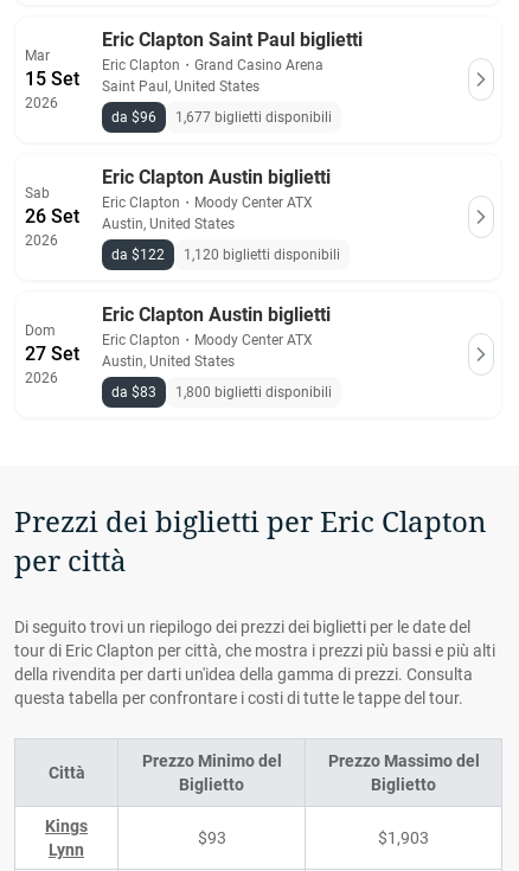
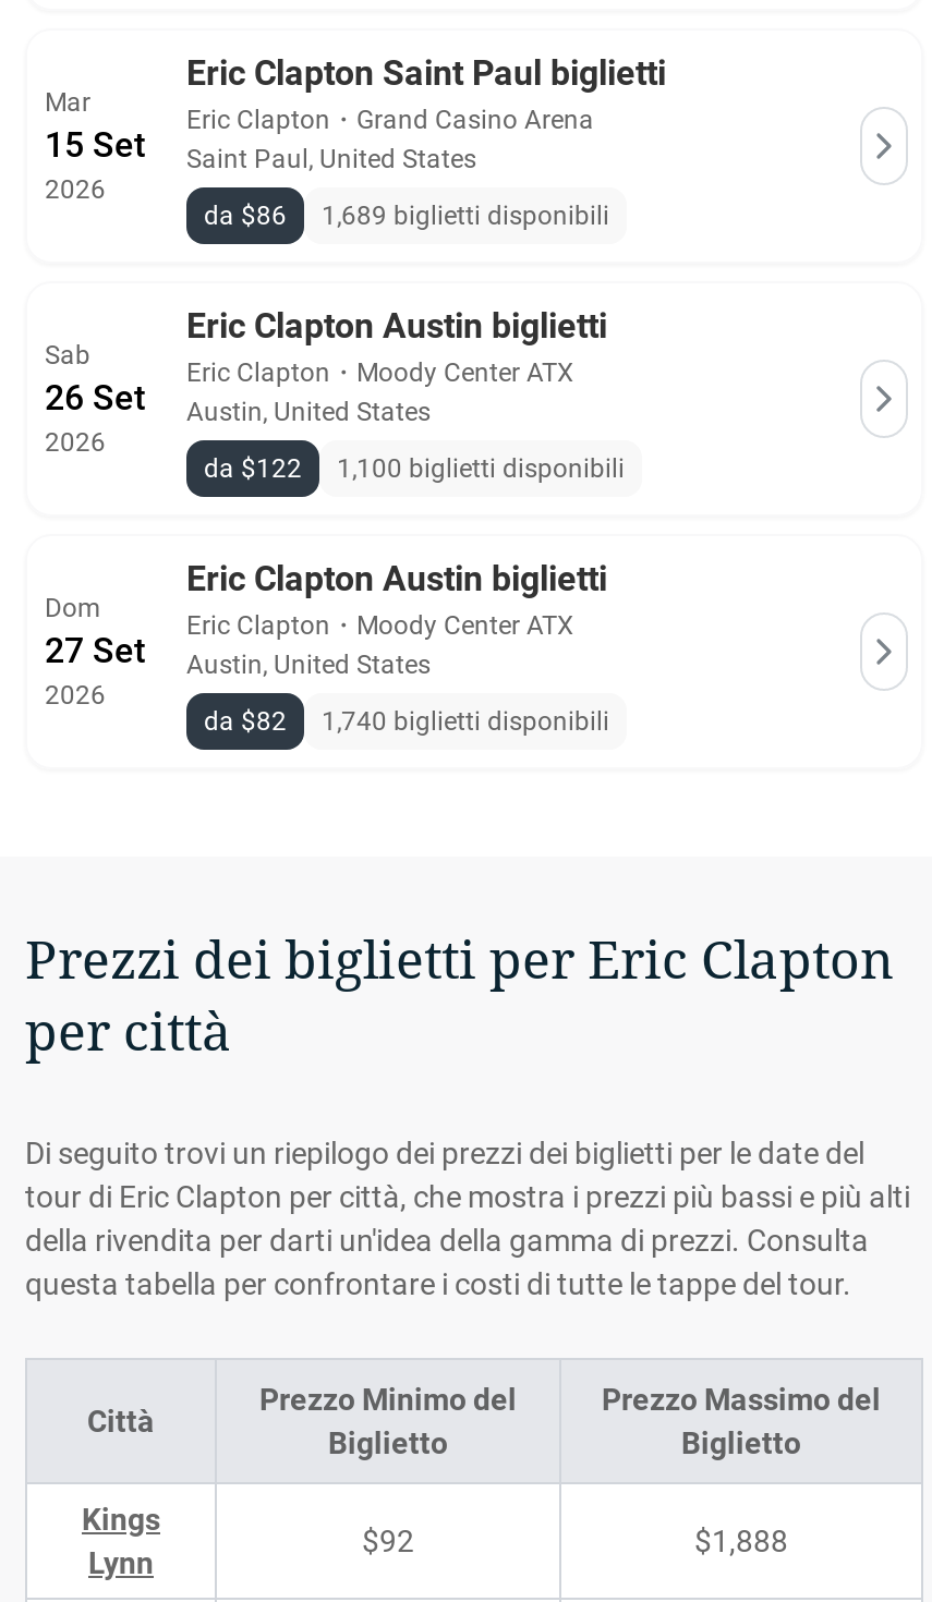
[111,109,156,126] da $96 -> [204,201,287,231] da $86
[175,109,332,126] 1,677 biglietti disponibili -> [322,201,609,231] 1,689 biglietti disponibili
[184,246,340,263] 1,120 biglietti disponibili -> [337,453,625,484] 1,100 biglietti disponibili
[111,384,156,401] da $83 -> [204,706,287,737] da $82
[175,384,332,401] 1,800 biglietti disponibili -> [322,706,609,737] 1,740 biglietti disponibili
[197,828,226,847] $93 -> [362,1524,414,1558] $92
[378,828,429,847] $1,903 -> [694,1524,788,1558] $1,888

